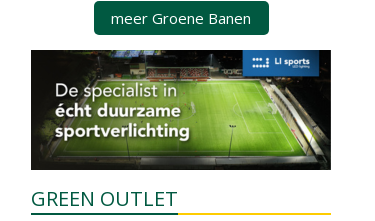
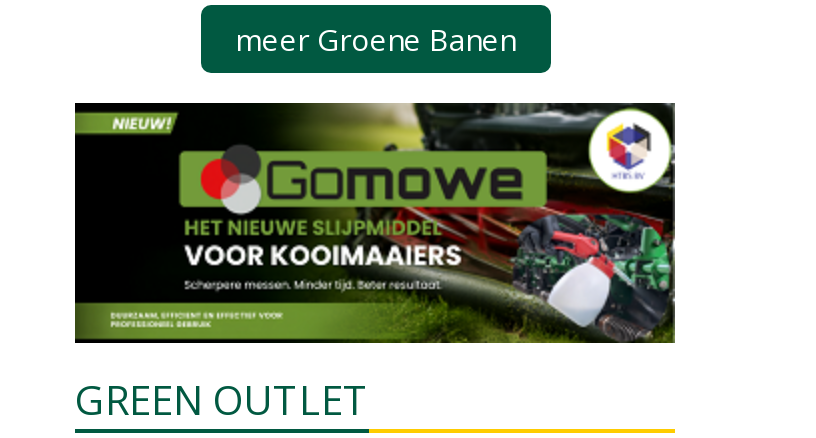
[30,49,331,171] [image] -> [73,101,675,345] [image]

